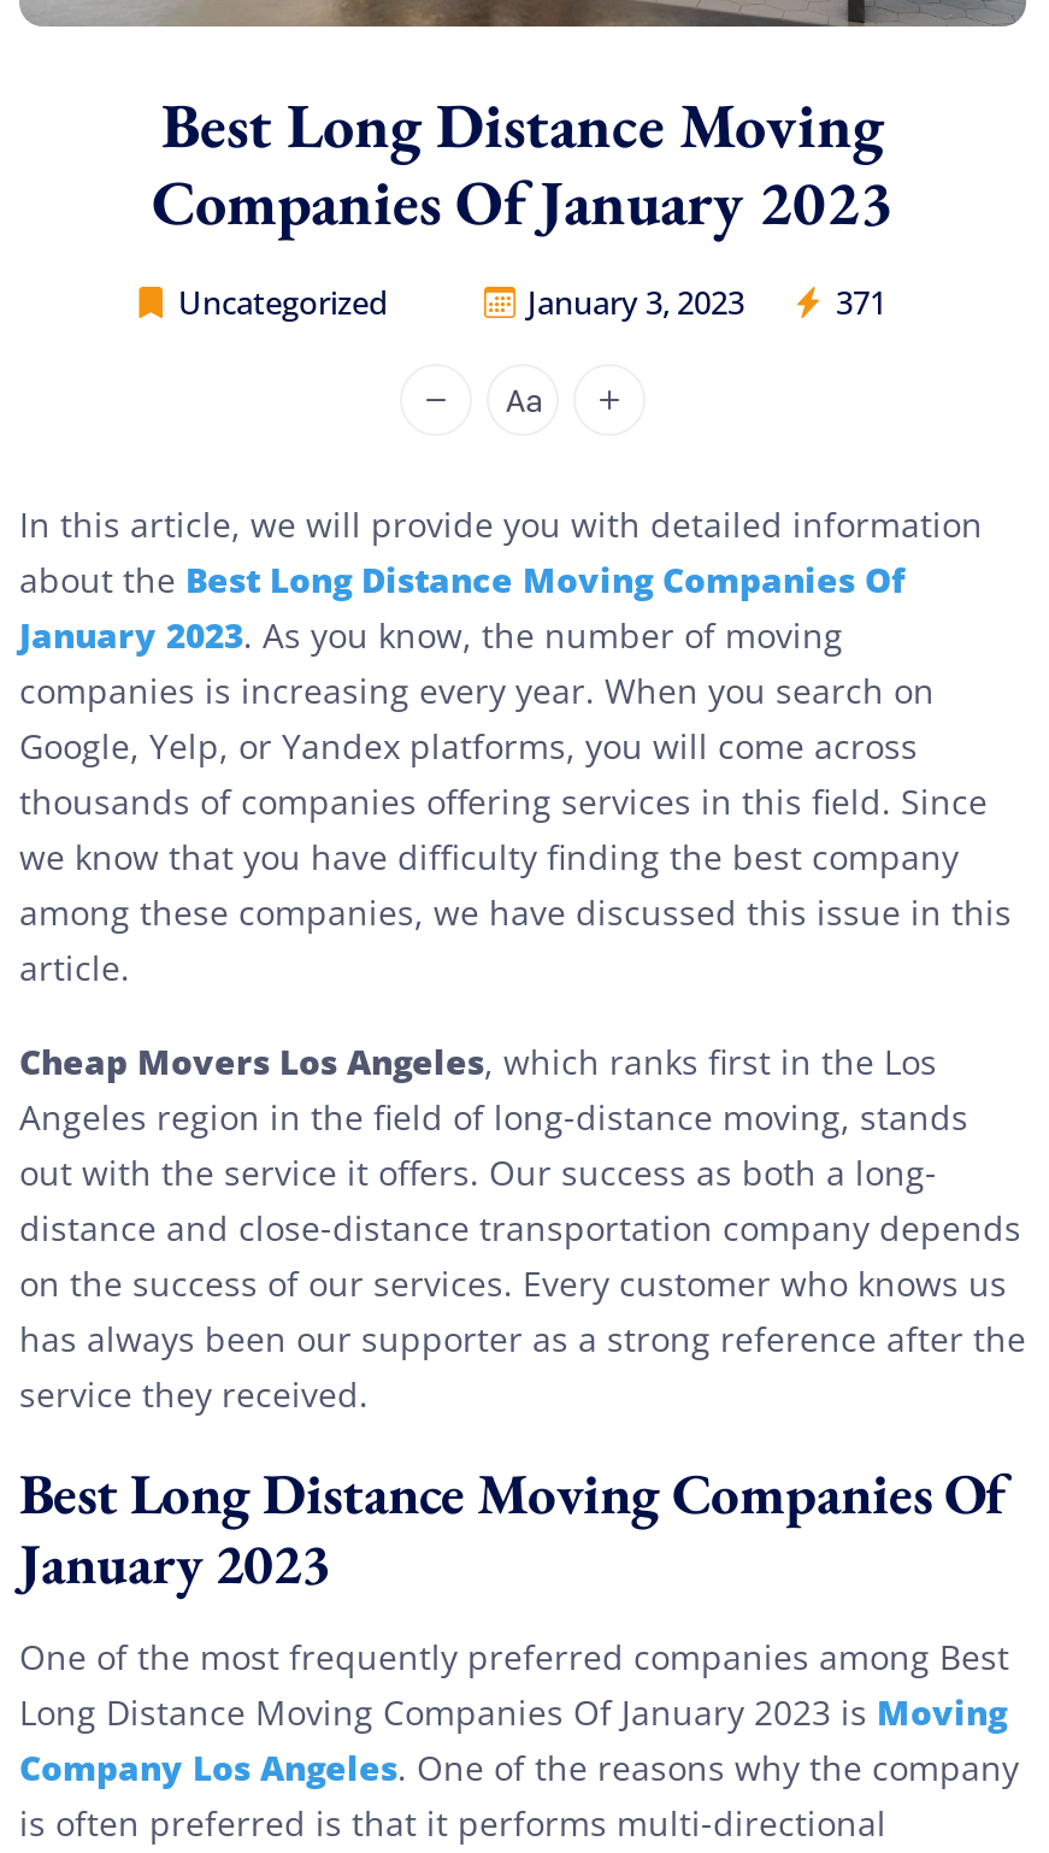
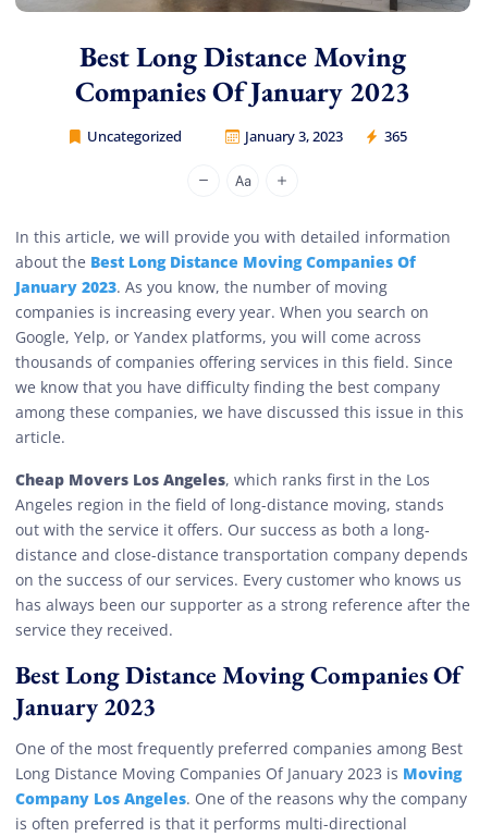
[836,281,886,324] 371 -> [384,127,407,147] 365

